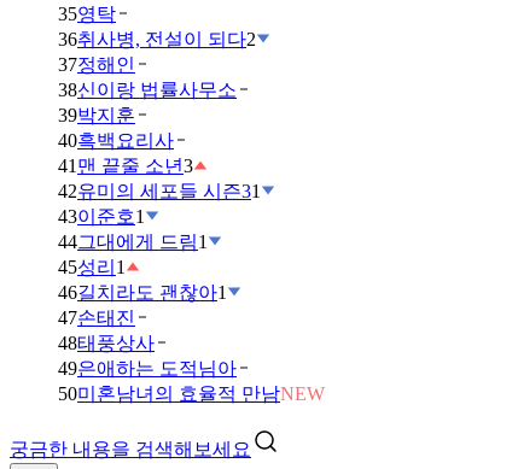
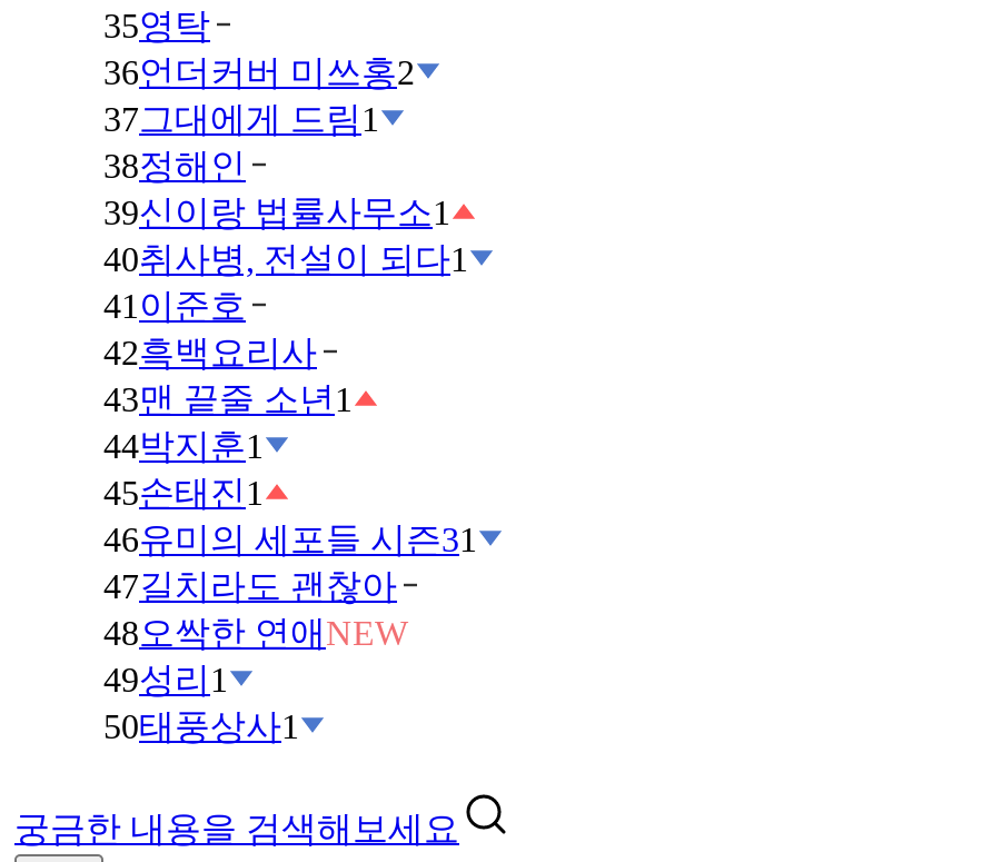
[58,29,325,404] 36취사병, 전설이 되다2 | 37정해인 | 38신이랑 법률사무소 | 39 박지훈 | 40흑백요리사 | 41 맨 끝줄 소년 3 | 42유미의 세포들 시즌3 1 | 43이준호 1 | 44 그대에게 드림 1 | 45성리 1 | 46길치라도 괜찮아 1 | 47손태진 | 48태풍상사 | 49은애하는 도적님아 | 50미혼남녀의 효율적 만남NEW -> [103,53,477,745] 36언더커버 미쓰홍2 | 37 그대에게 드림 1 | 38정해인 | 39신이랑 법률사무소 1 | 40취사병, 전설이 되다1 | 41 이준호 | 42흑백요리사 | 43맨 끝줄 소년 1 | 44박지훈1 | 45손태진 1 | 46유미의 세포들 시즌31 | 47길치라도 괜찮아 | 48 오싹한 연애 NEW | 49성리 1 | 50태풍상사1

